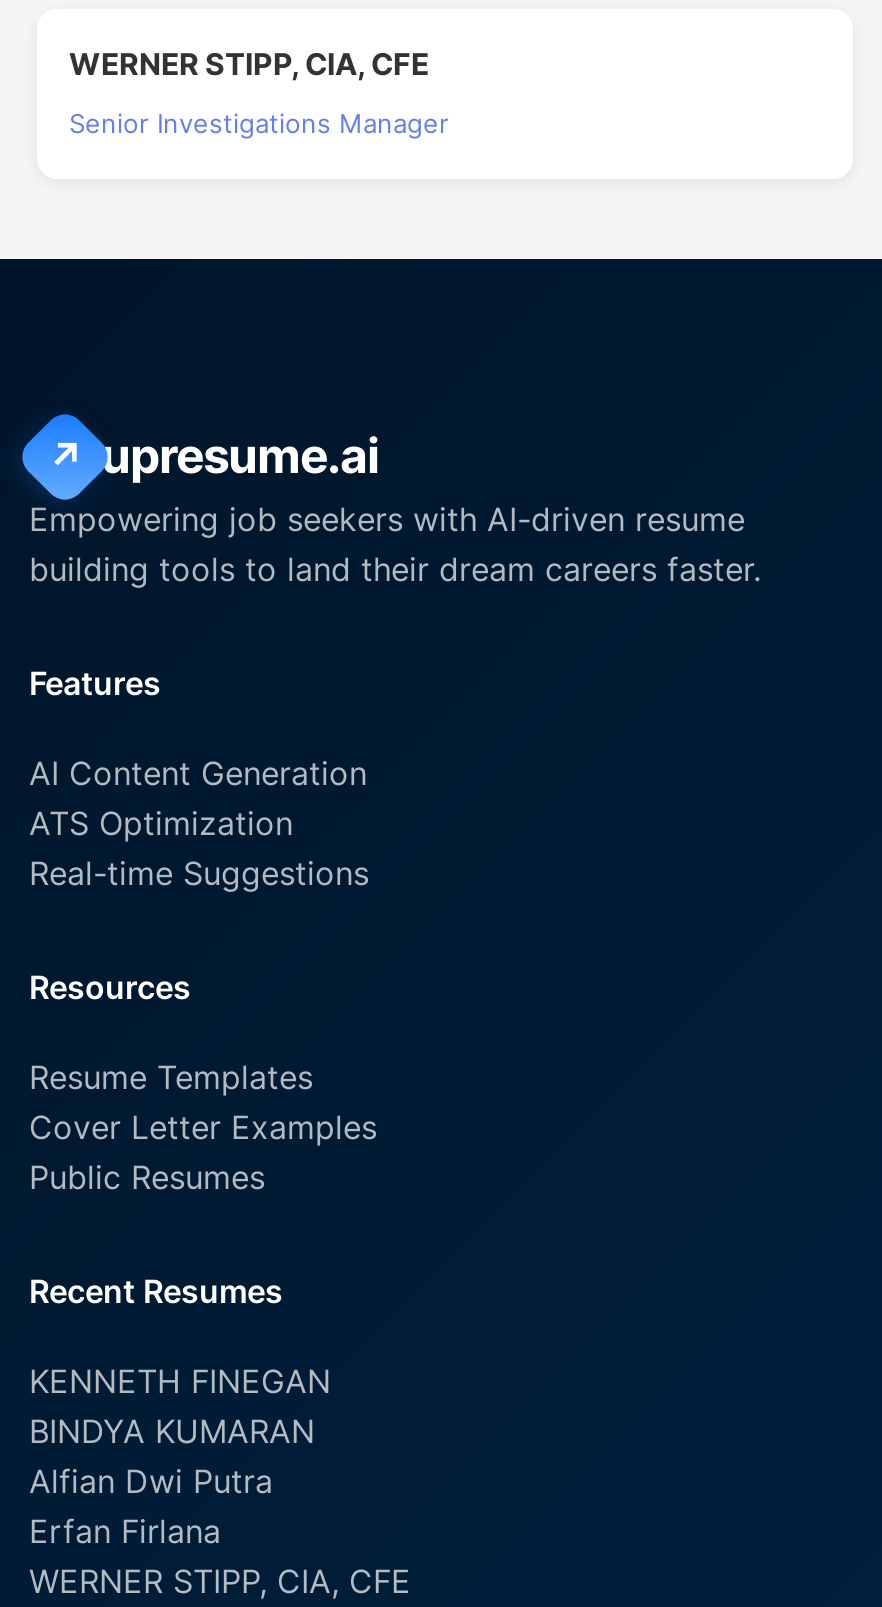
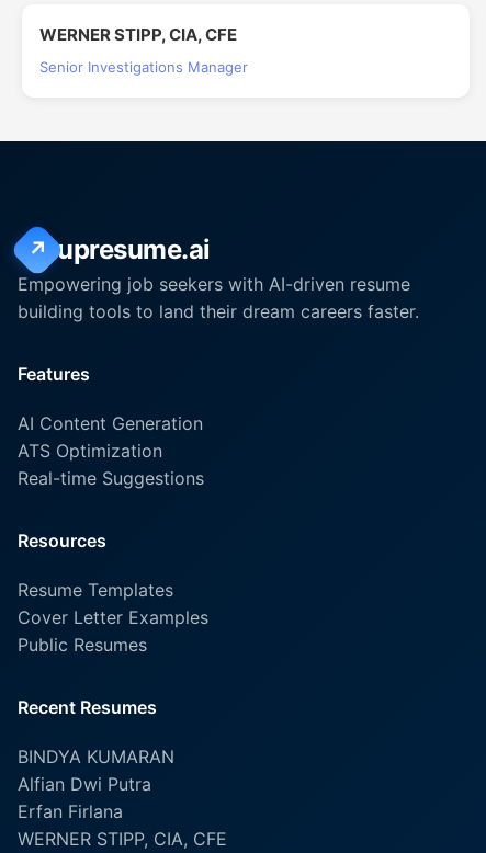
[29,1361,331,1401] KENNETH FINEGAN -> none

